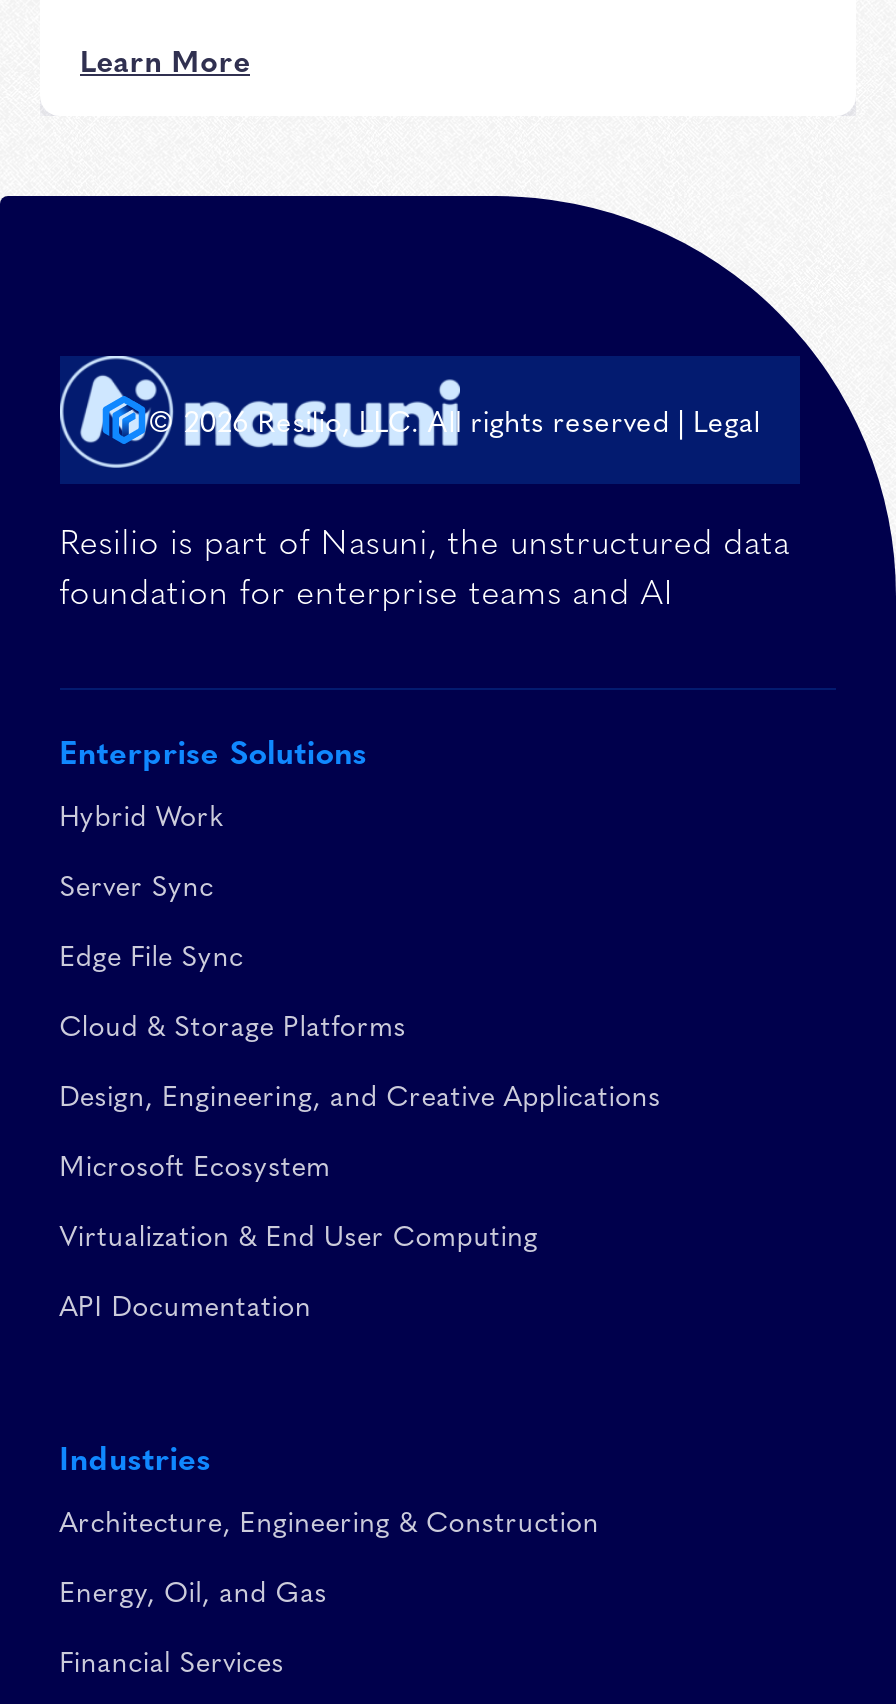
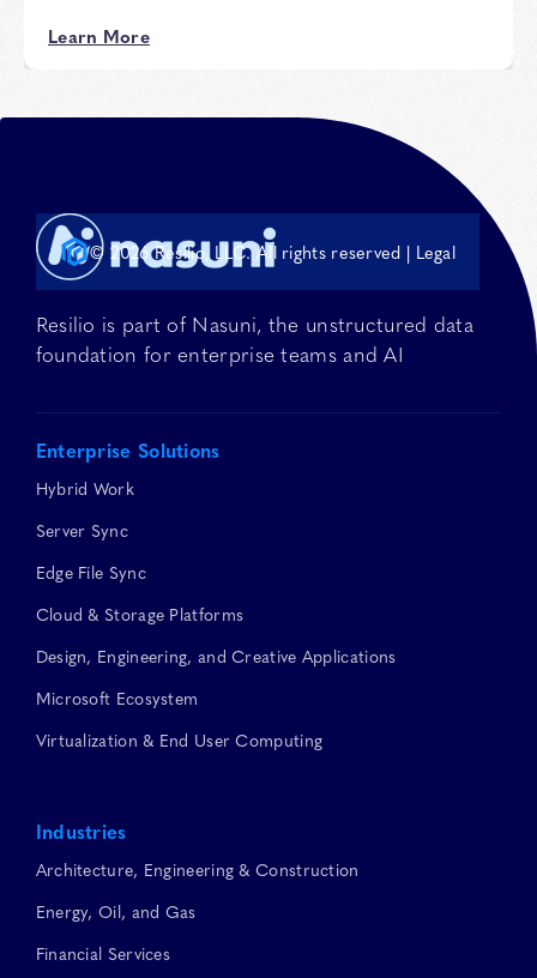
[59,1285,311,1325] API Documentation -> none

